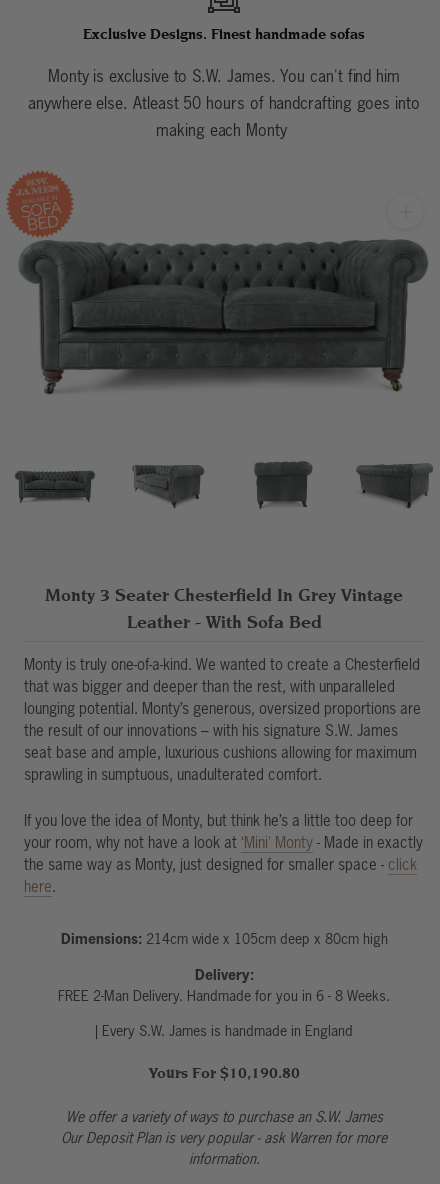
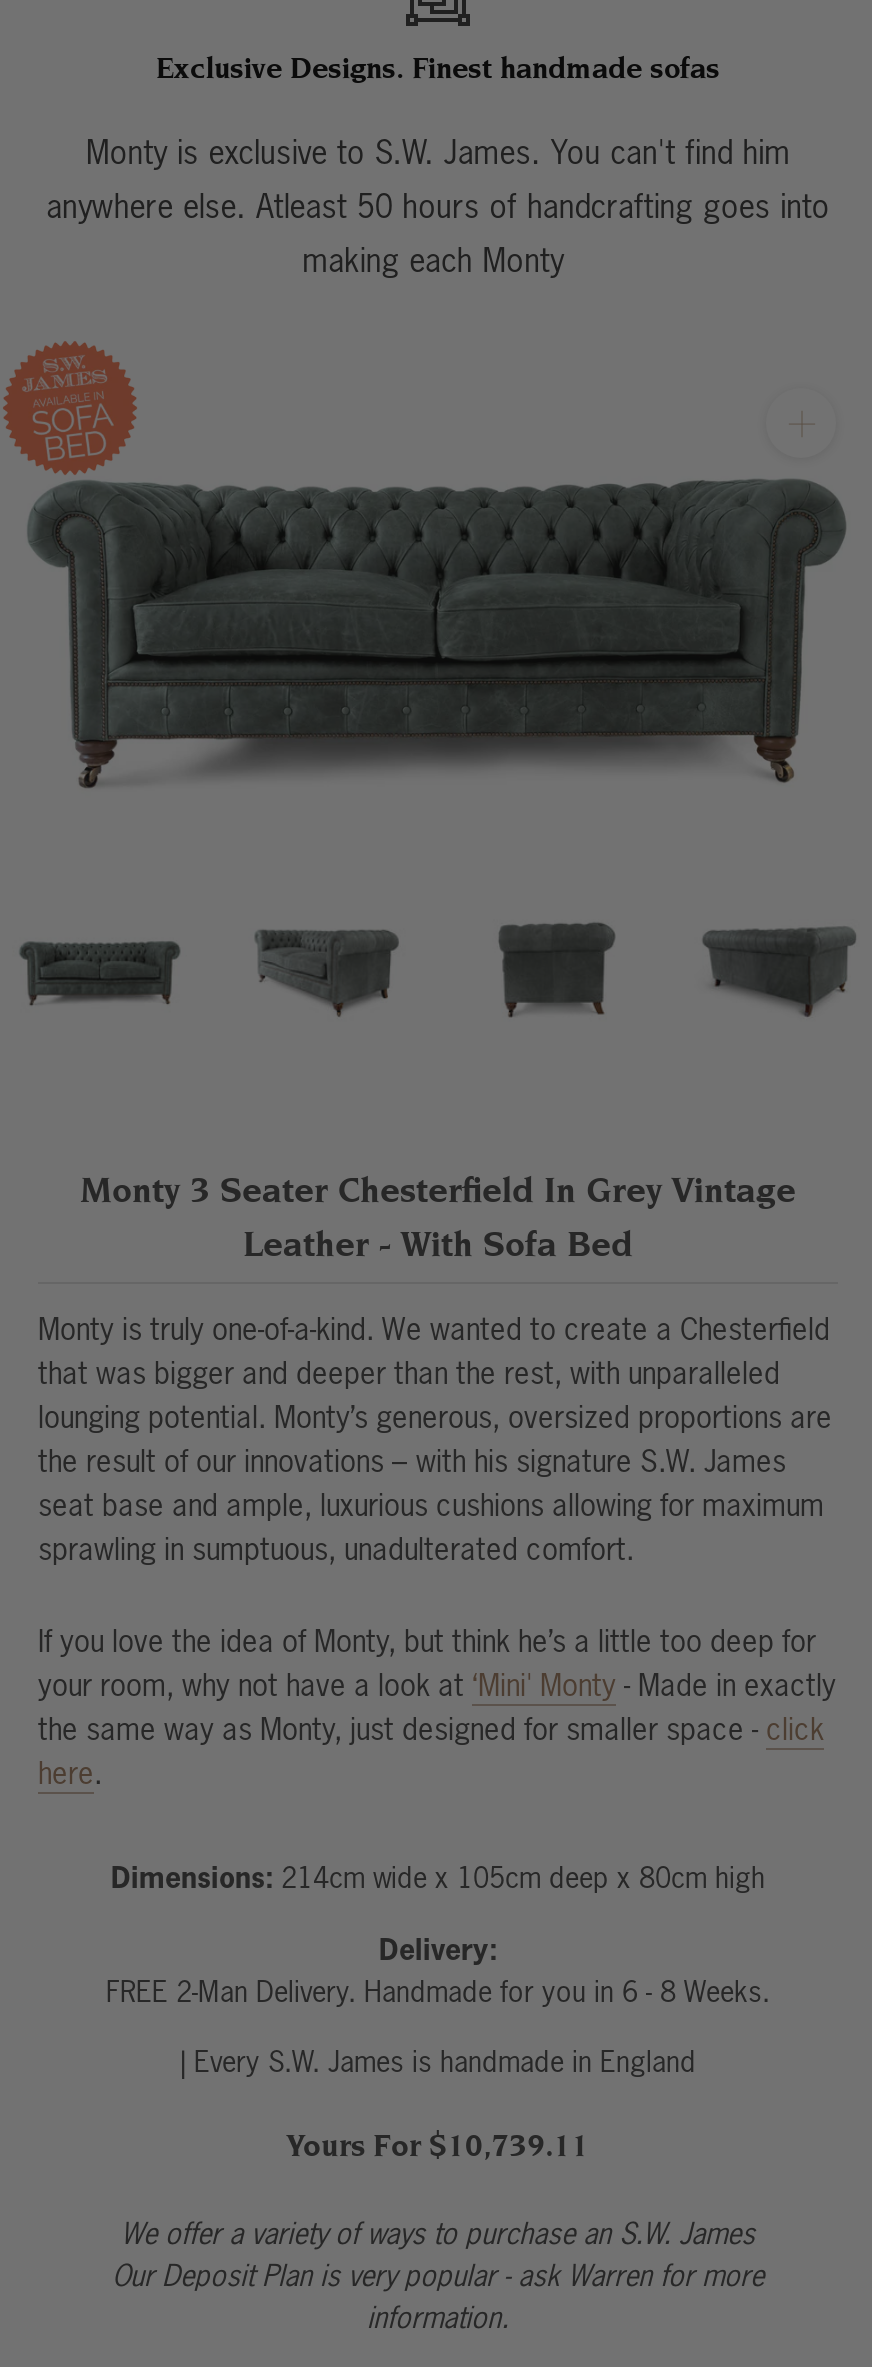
[148,1064,299,1082] Yours For $10,190.80 -> [287,2128,589,2164] Yours For $10,739.11

